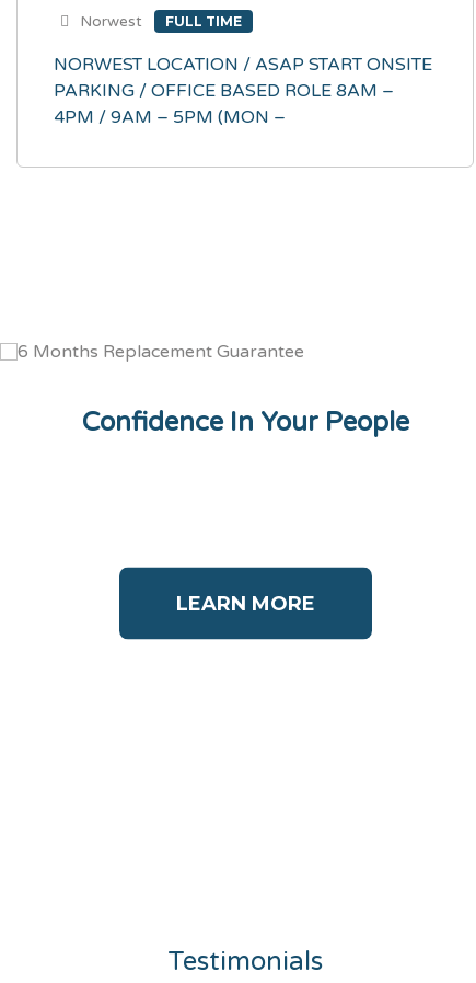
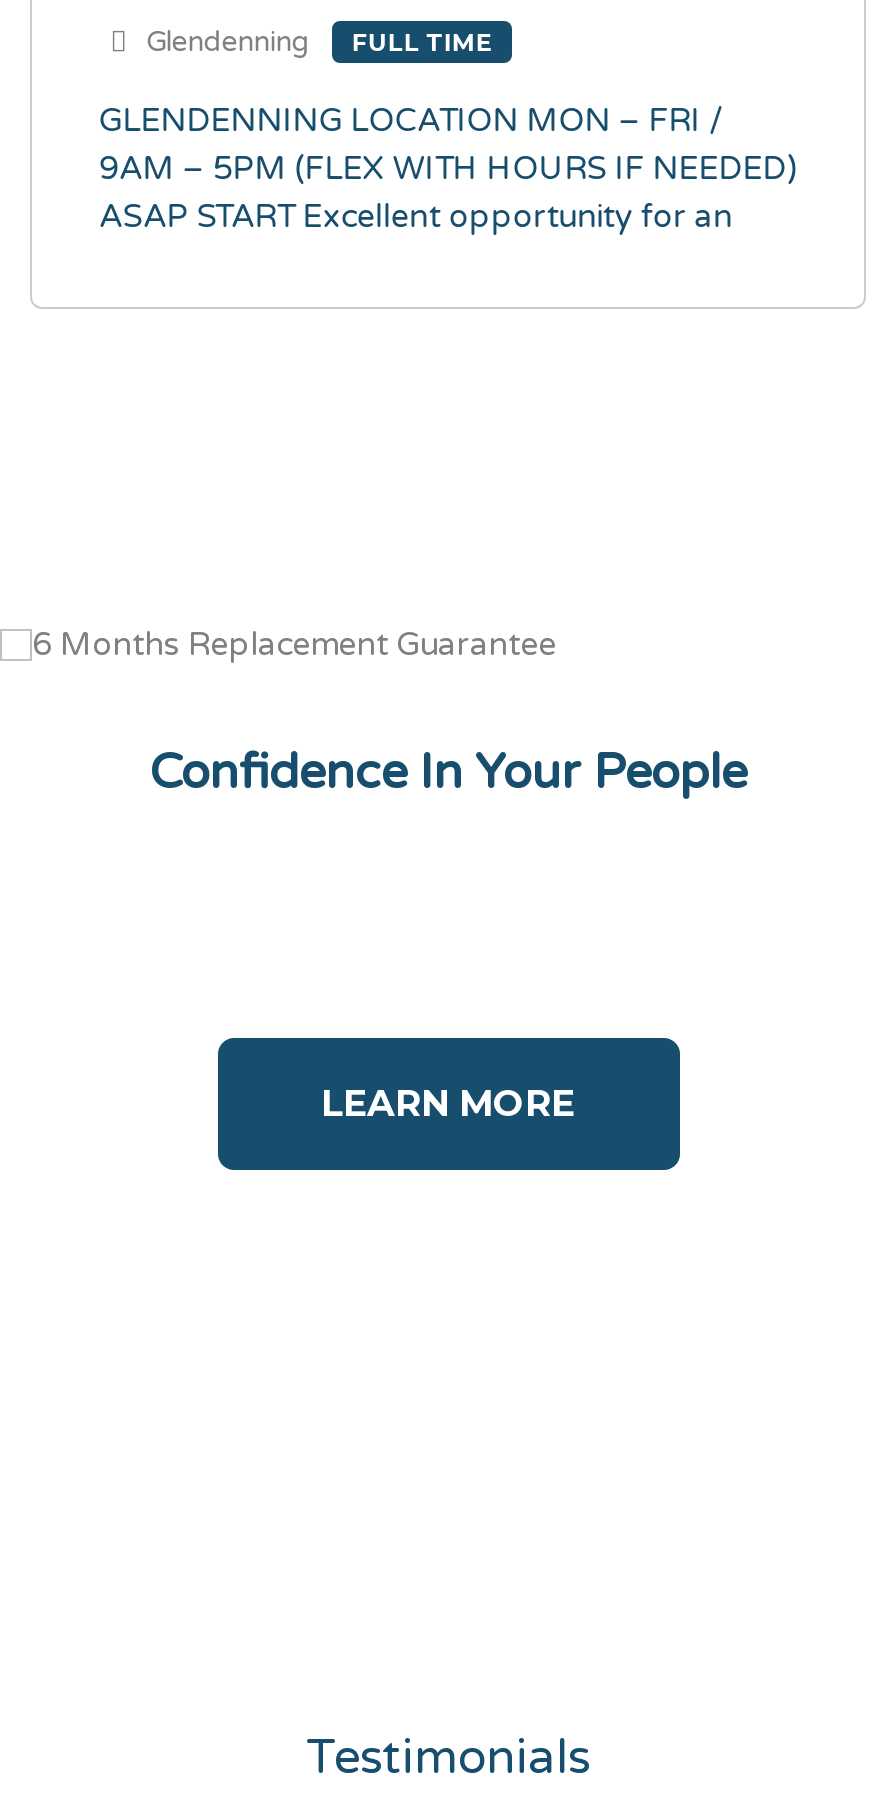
[75,12,142,31] Norwest -> [138,25,310,59] Glendenning
[54,54,433,128] NORWEST LOCATION / ASAP START ONSITE | PARKING / OFFICE BASED ROLE 8AM – | 4PM / 9AM – 5PM (MON – -> [99,101,797,237] GLENDENNING LOCATION MON – FRI / | 9AM – 5PM (FLEX WITH HOURS IF NEEDED) | ASAP START Excellent opportunity for an

